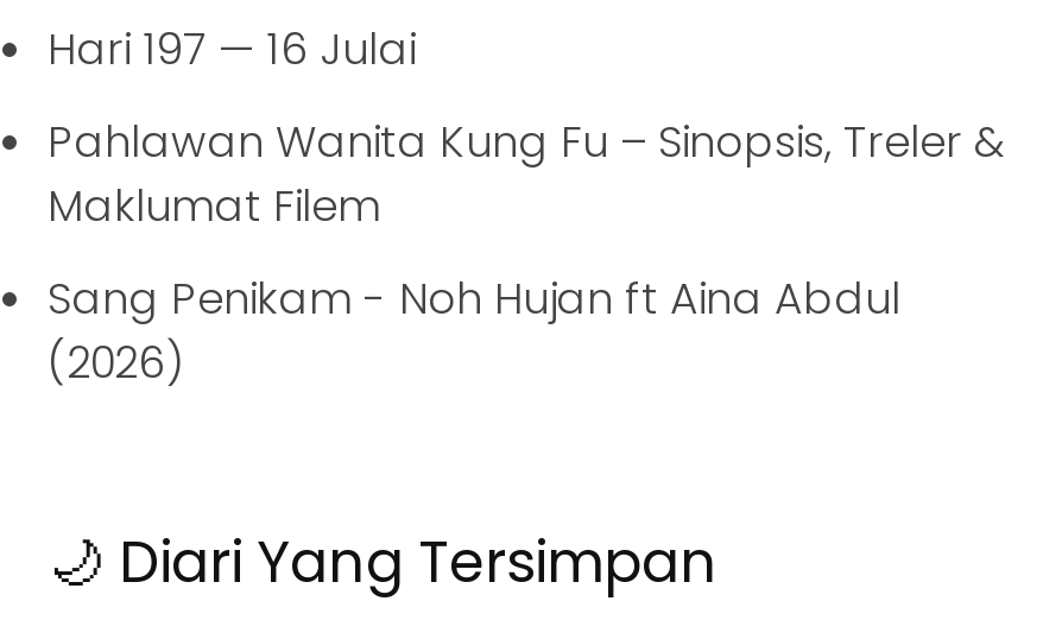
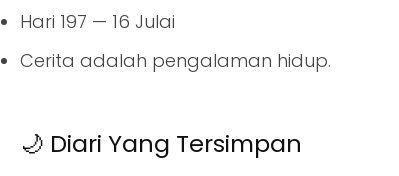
[48,113,1005,393] Pahlawan Wanita Kung Fu – Sinopsis, Treler & | Maklumat Filem | Sang Penikam - Noh Hujan ft Aina Abdul | (2026) -> [20,48,331,73] Cerita adalah pengalaman hidup.

